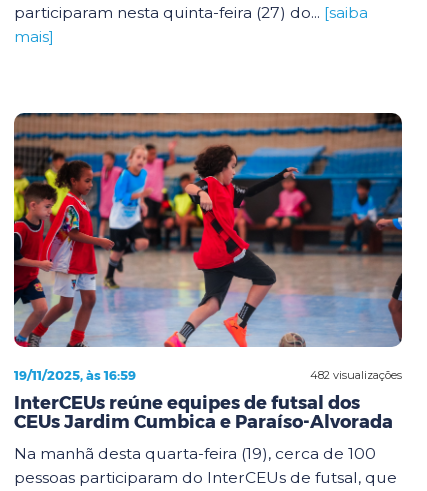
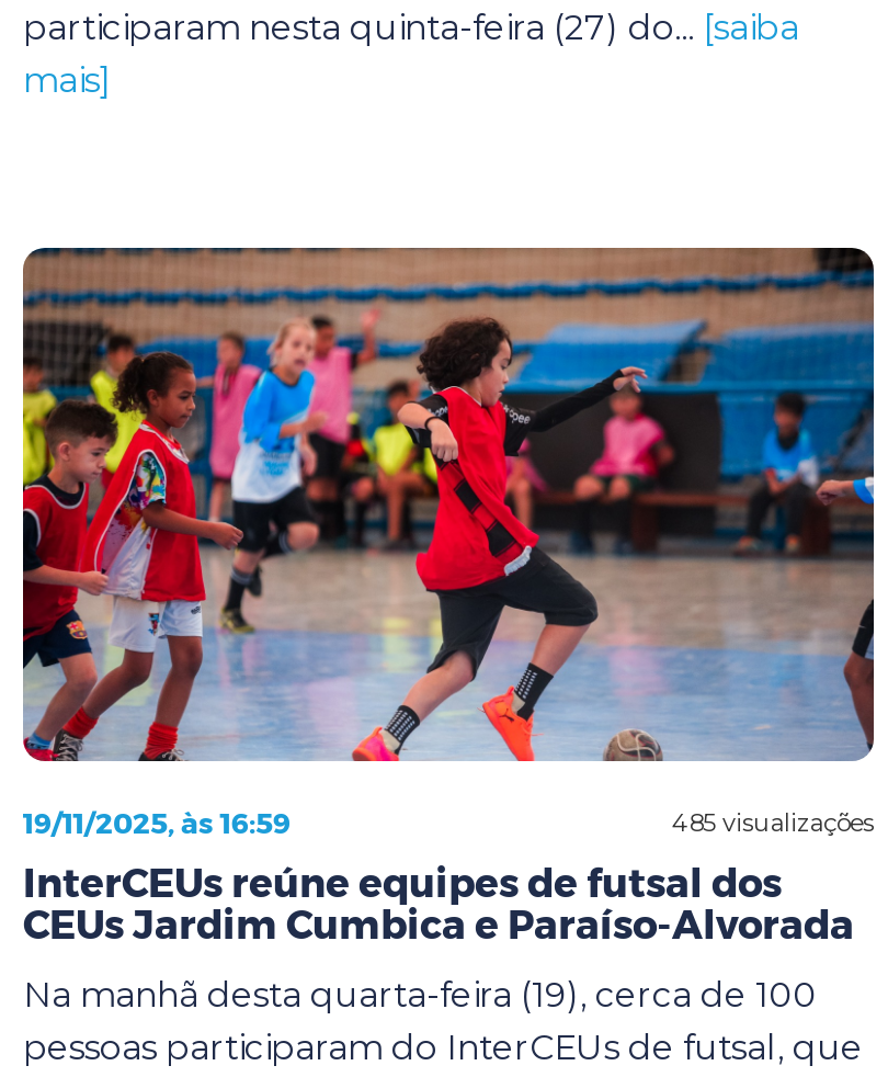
[310,367,402,381] 482 visualizações -> [672,806,874,837] 485 visualizações

